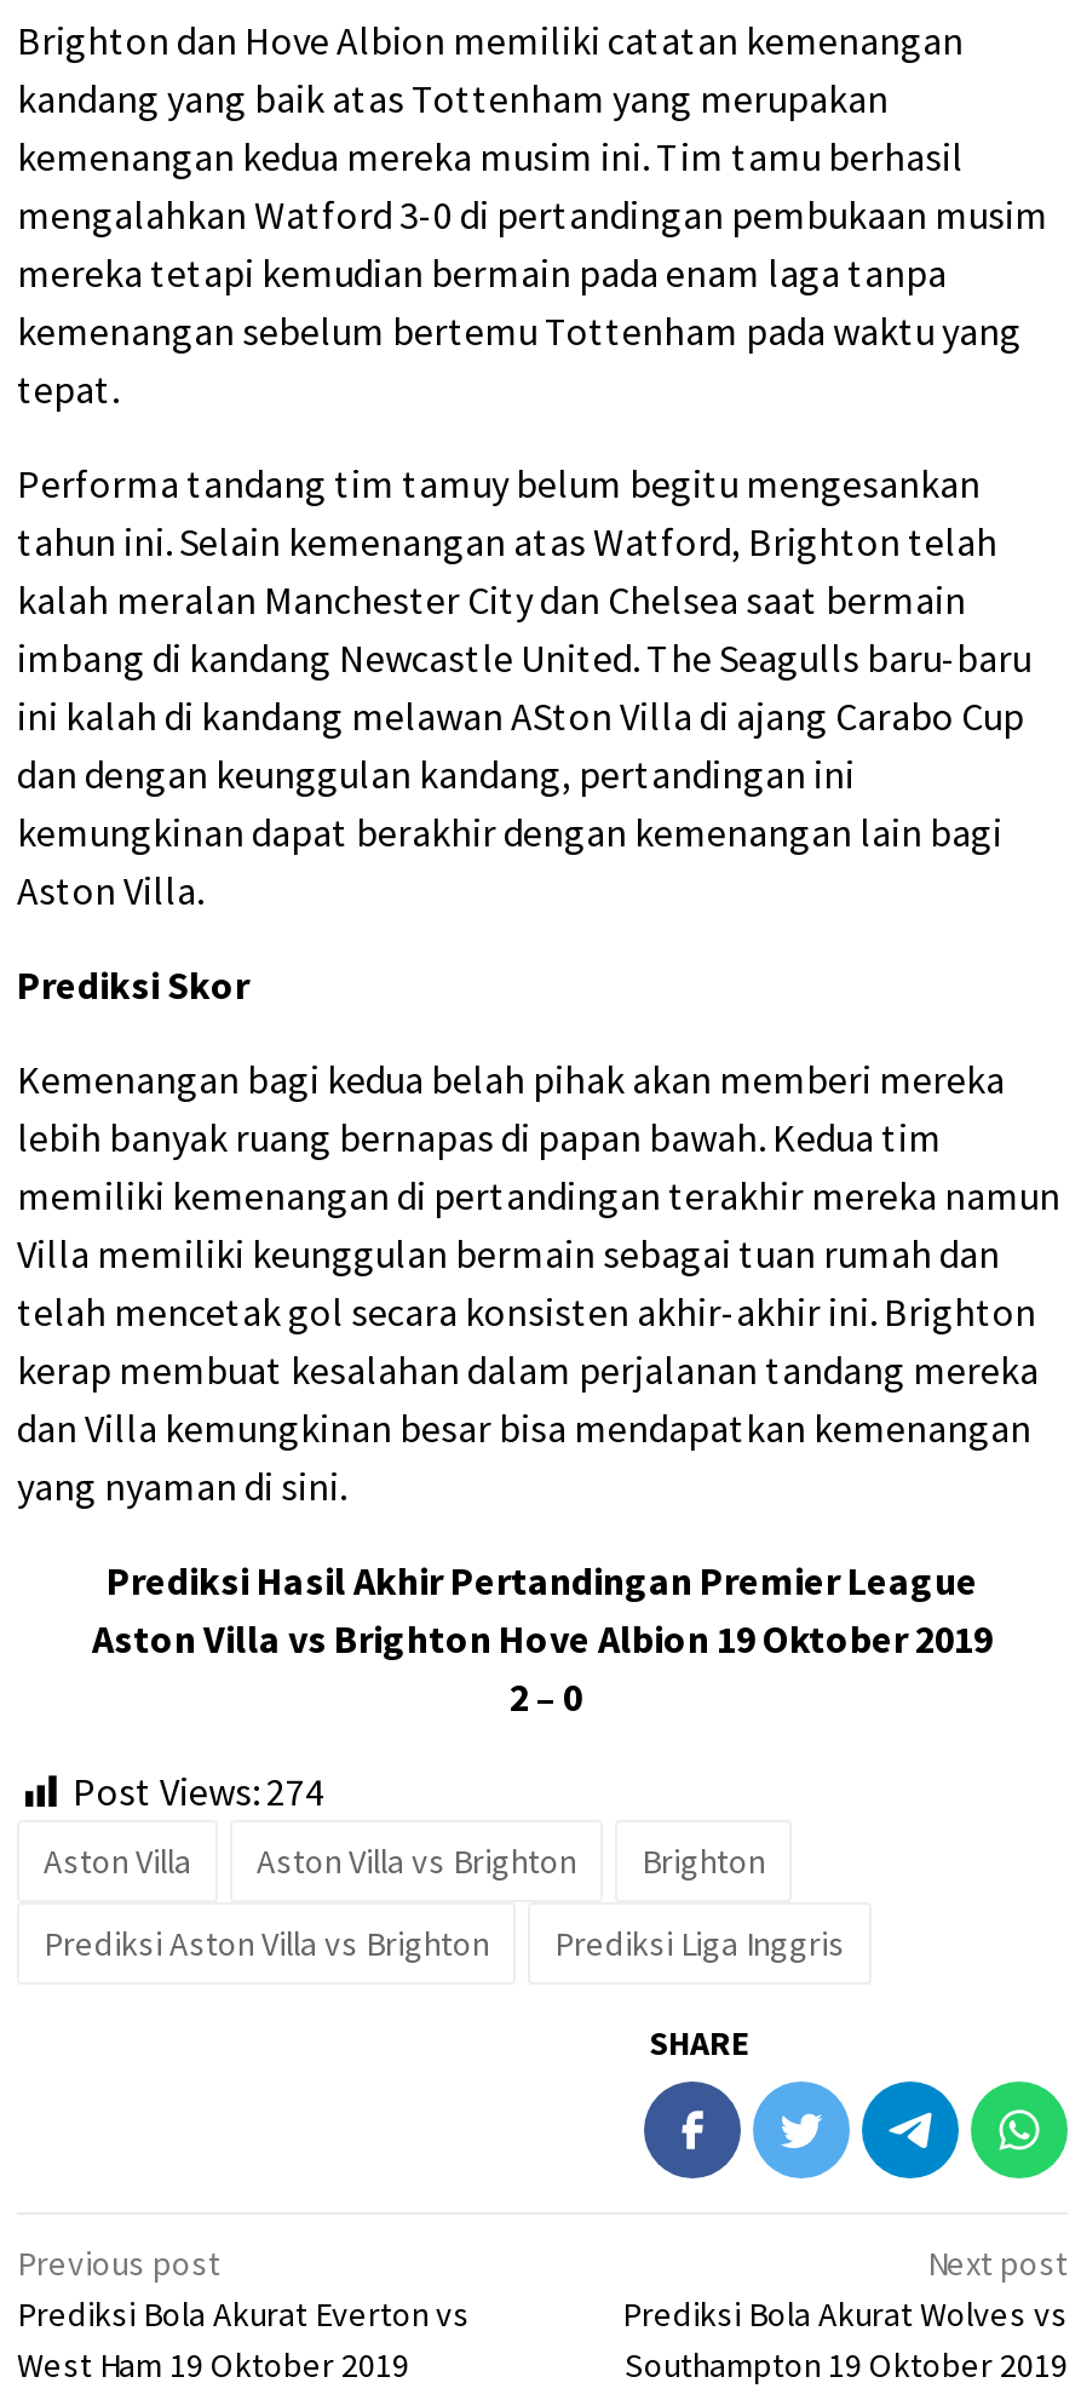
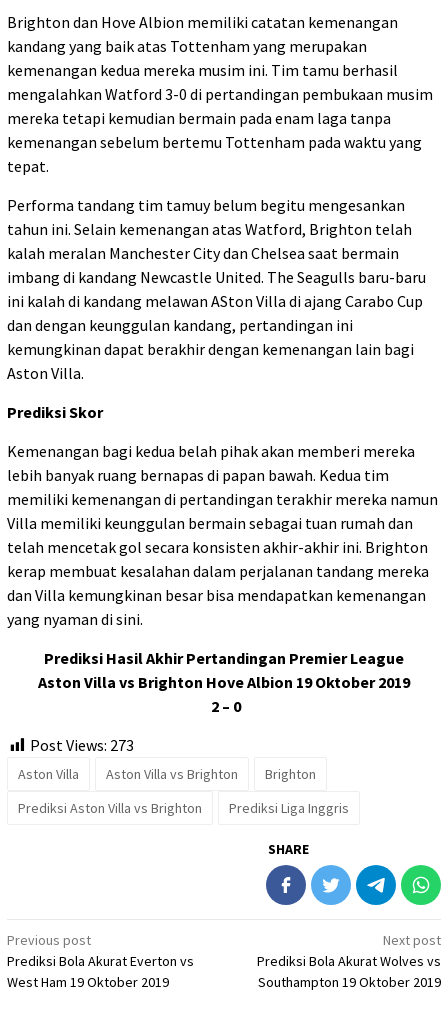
[73,1766,324,1815] Post Views: 274 -> [30,735,134,755] Post Views: 273

